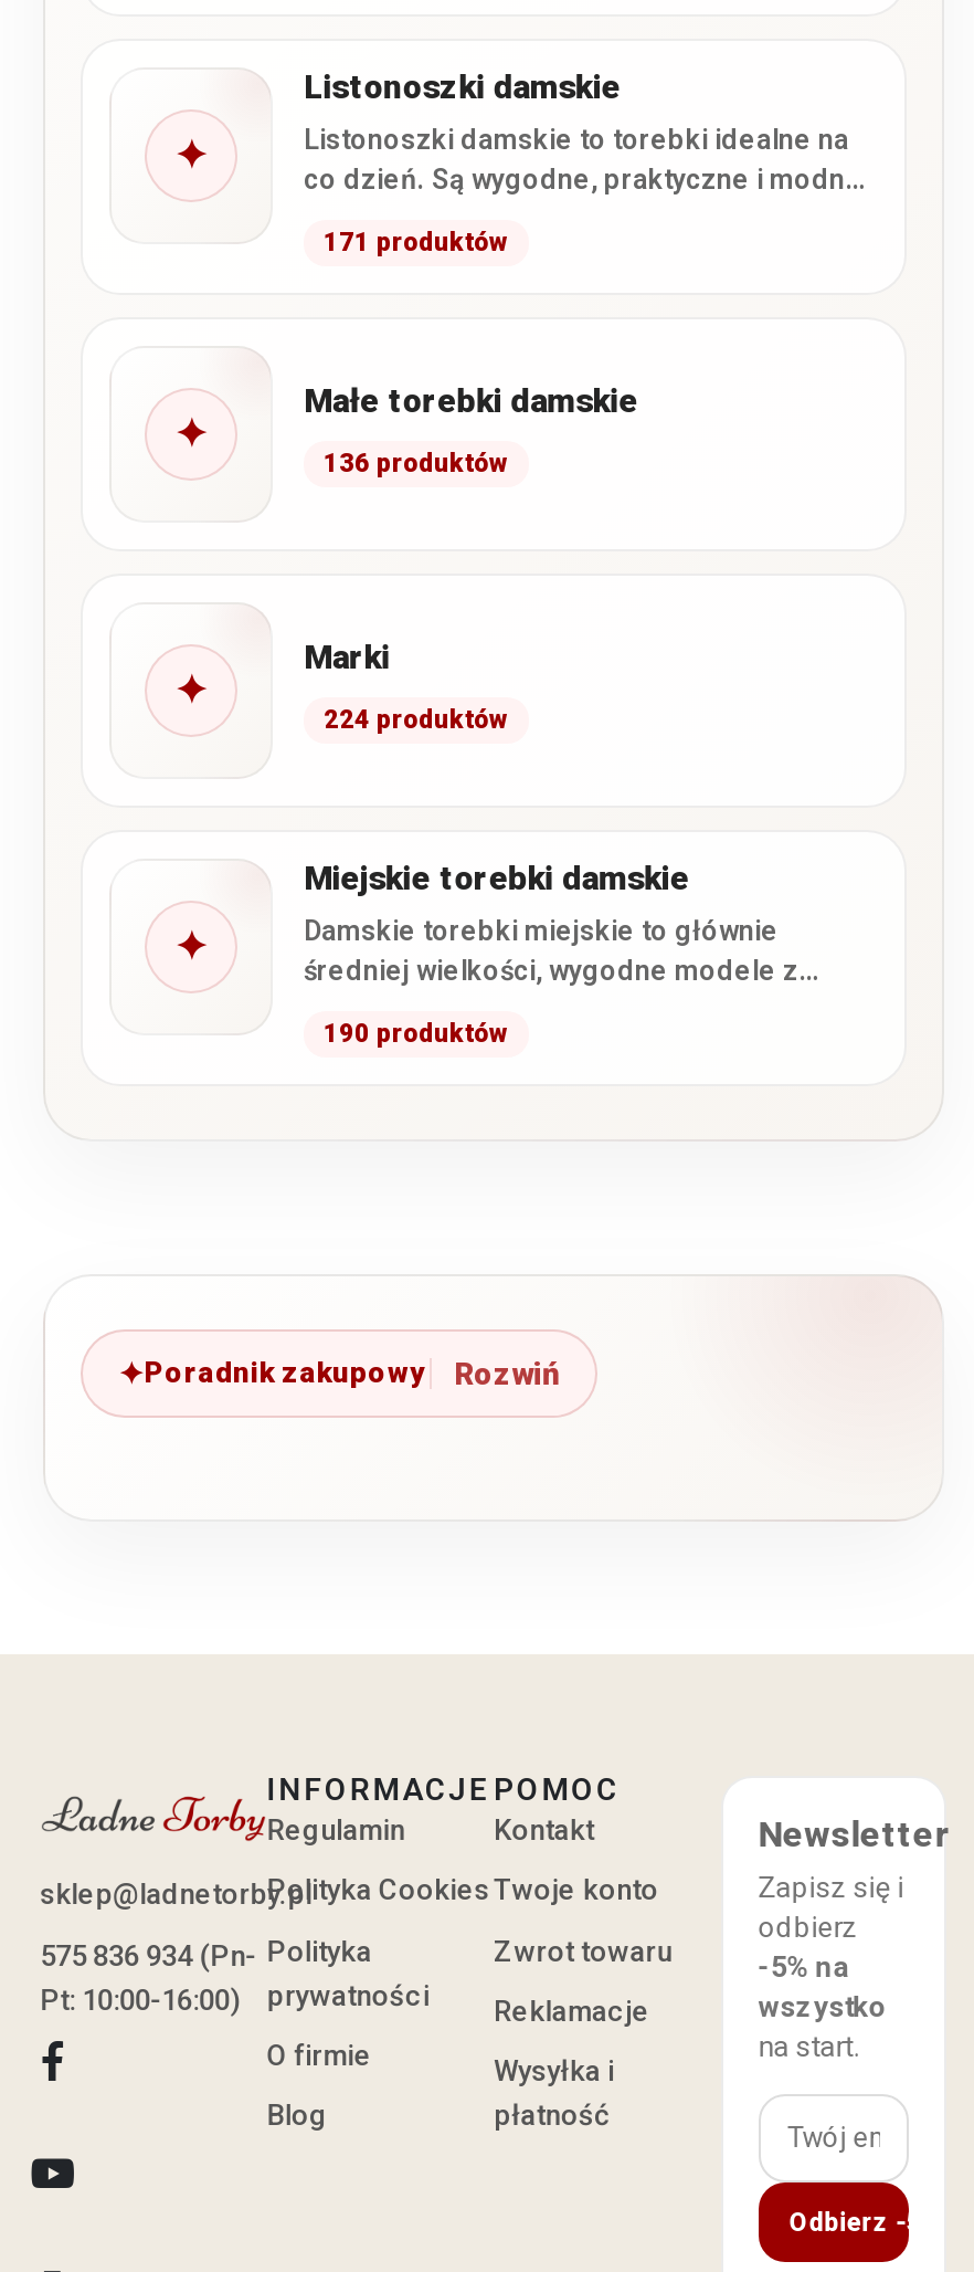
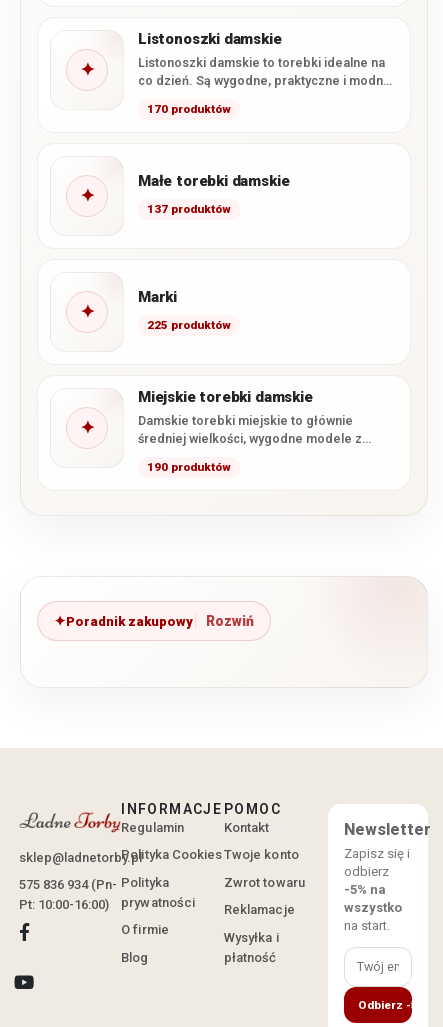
[324,226,509,257] 171 produktów -> [147,102,231,116] 170 produktów
[324,447,509,478] 136 produktów -> [147,202,231,216] 137 produktów
[324,703,509,734] 224 produktów -> [147,318,231,332] 225 produktów

